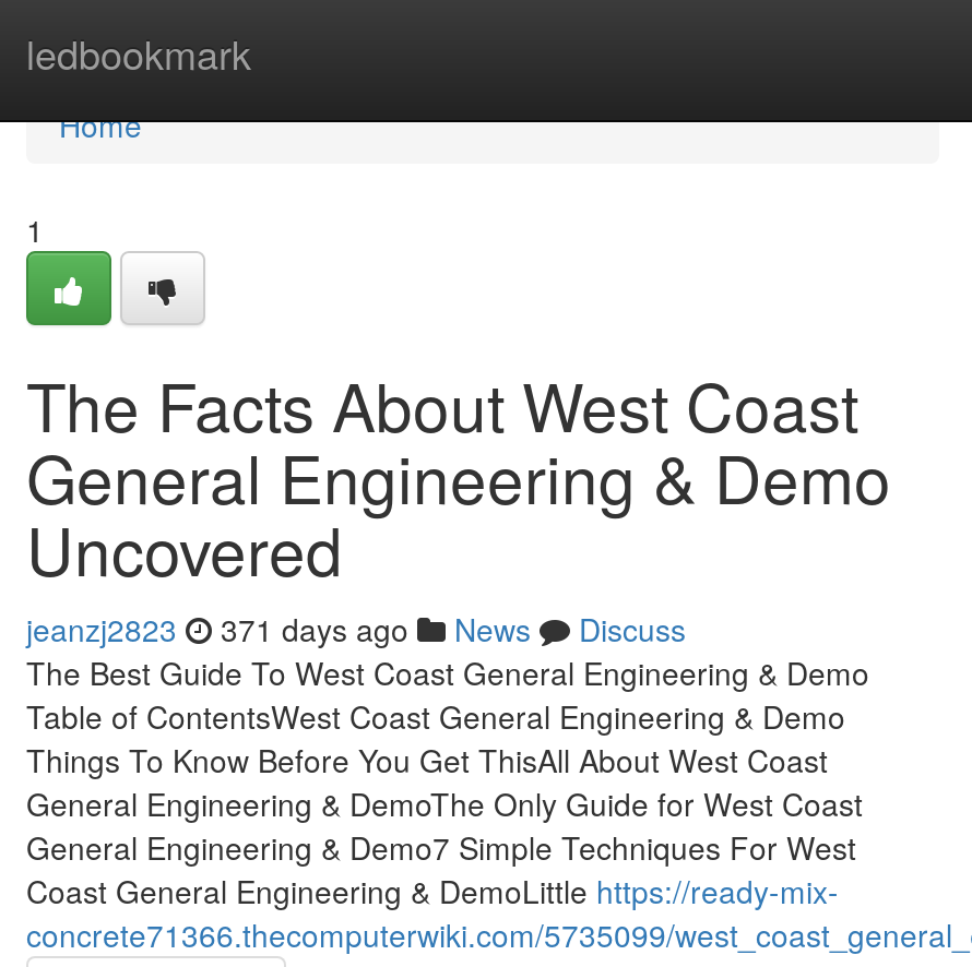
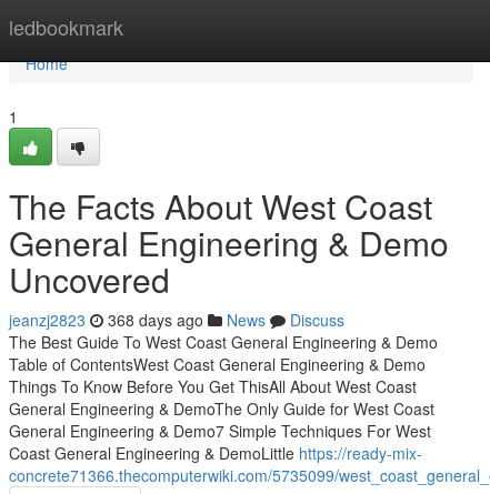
[26,607,686,650] jeanzj2823 371 days ago News Discuss -> [9,309,344,331] jeanzj2823 368 days ago News Discuss

